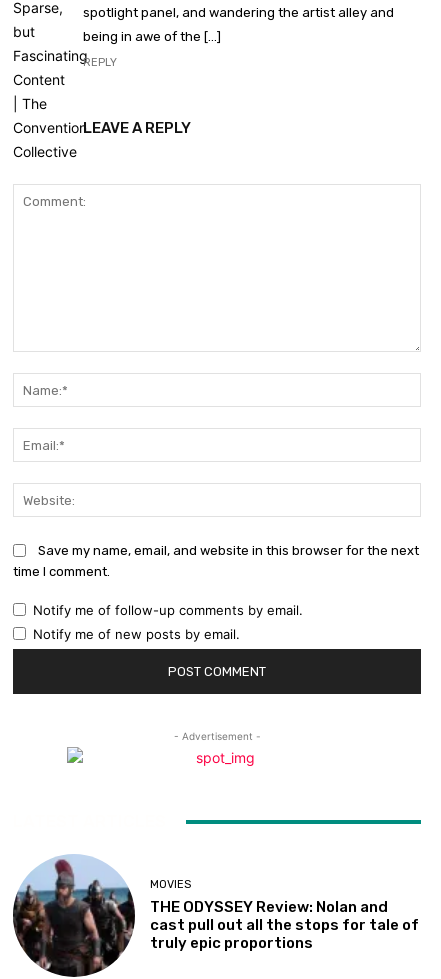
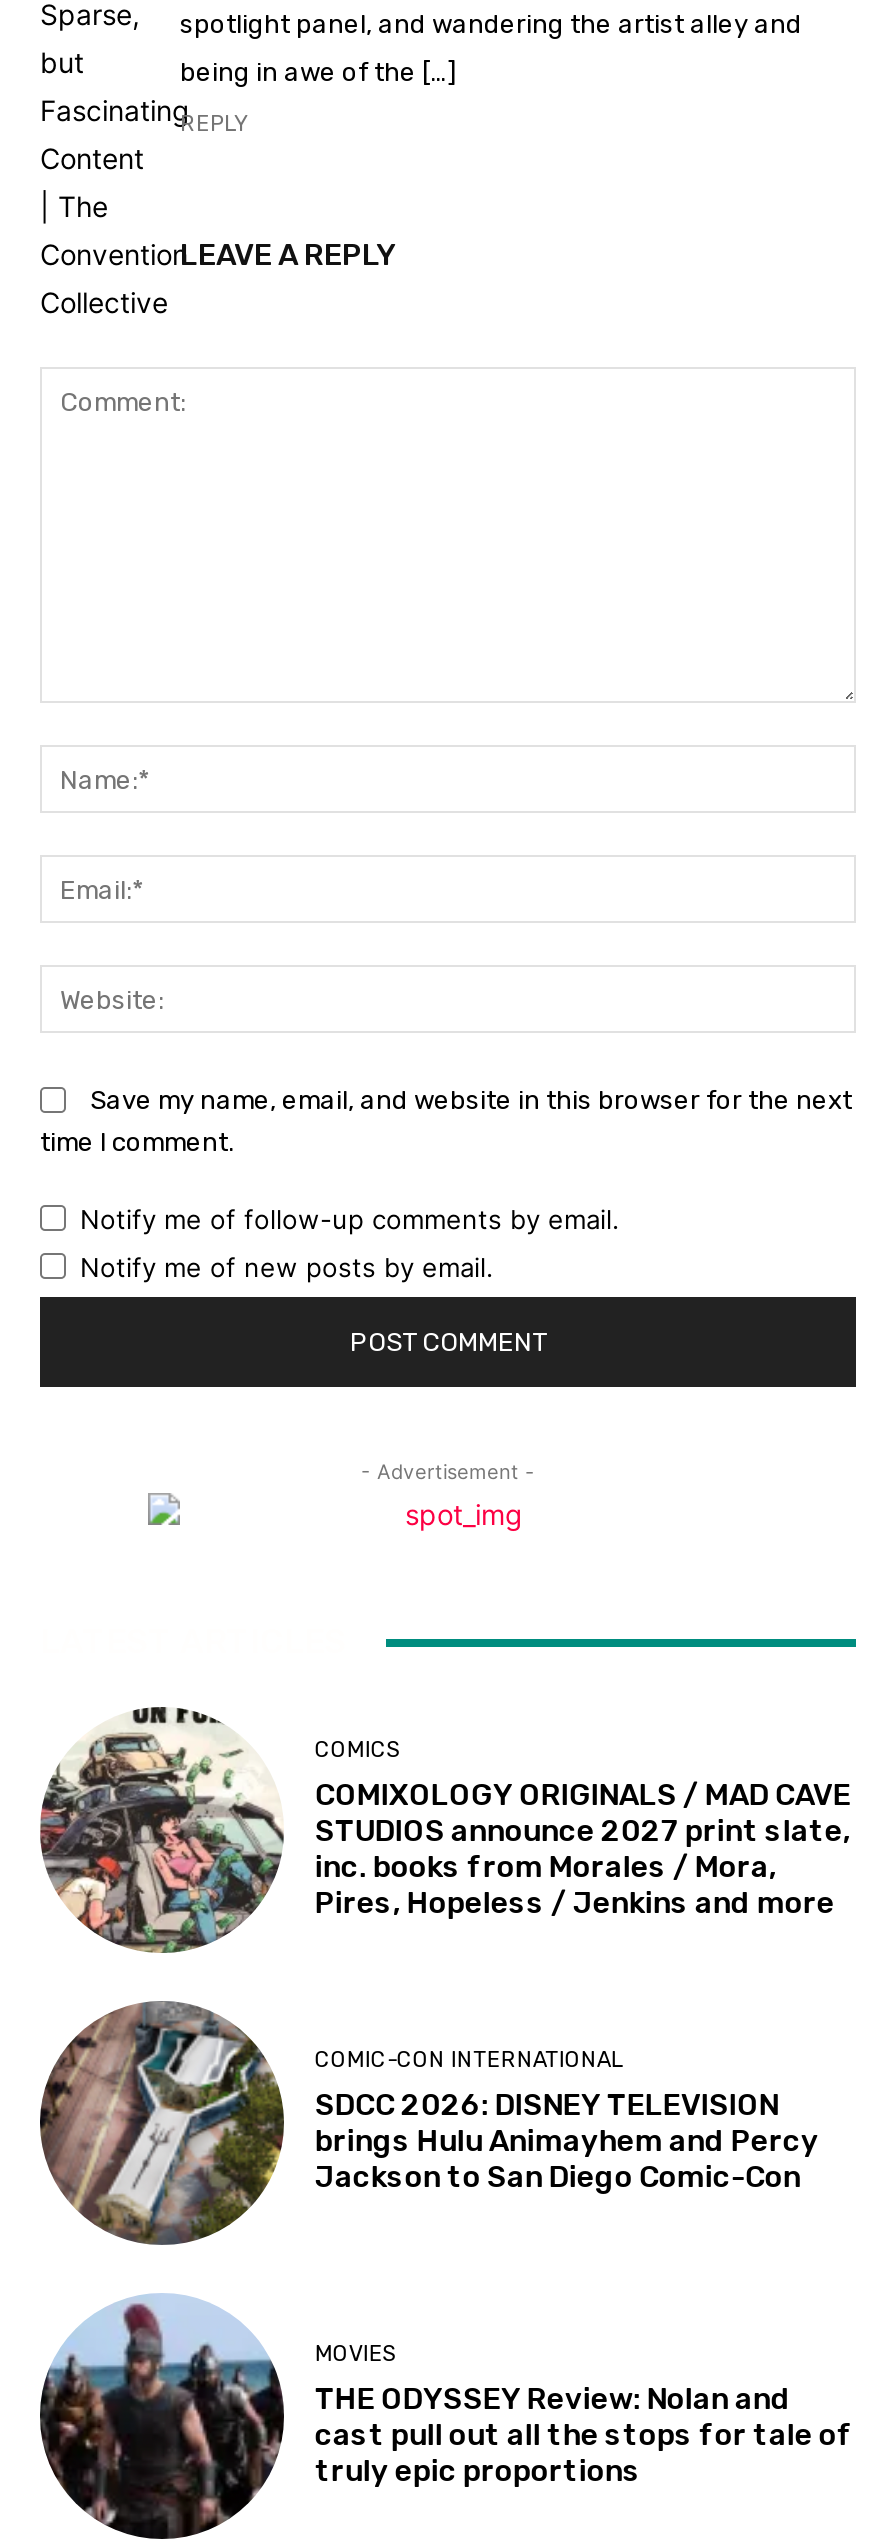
none -> [38,1705,851,1955] [image] | COMICS | COMIXOLOGY ORIGINALS / MAD CAVE | STUDIOS announce 2027 print slate, | inc. books from Morales / Mora, | Pires, Hopeless / Jenkins and more
none -> [38,1999,819,2247] [image] | COMIC-CON INTERNATIONAL | SDCC 2026: DISNEY TELEVISION | brings Hulu Animayhem and Percy | Jackson to San Diego Comic-Con

